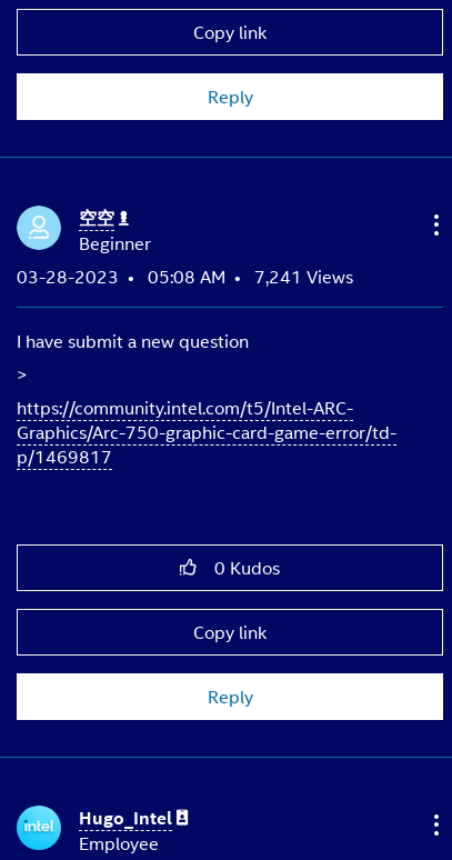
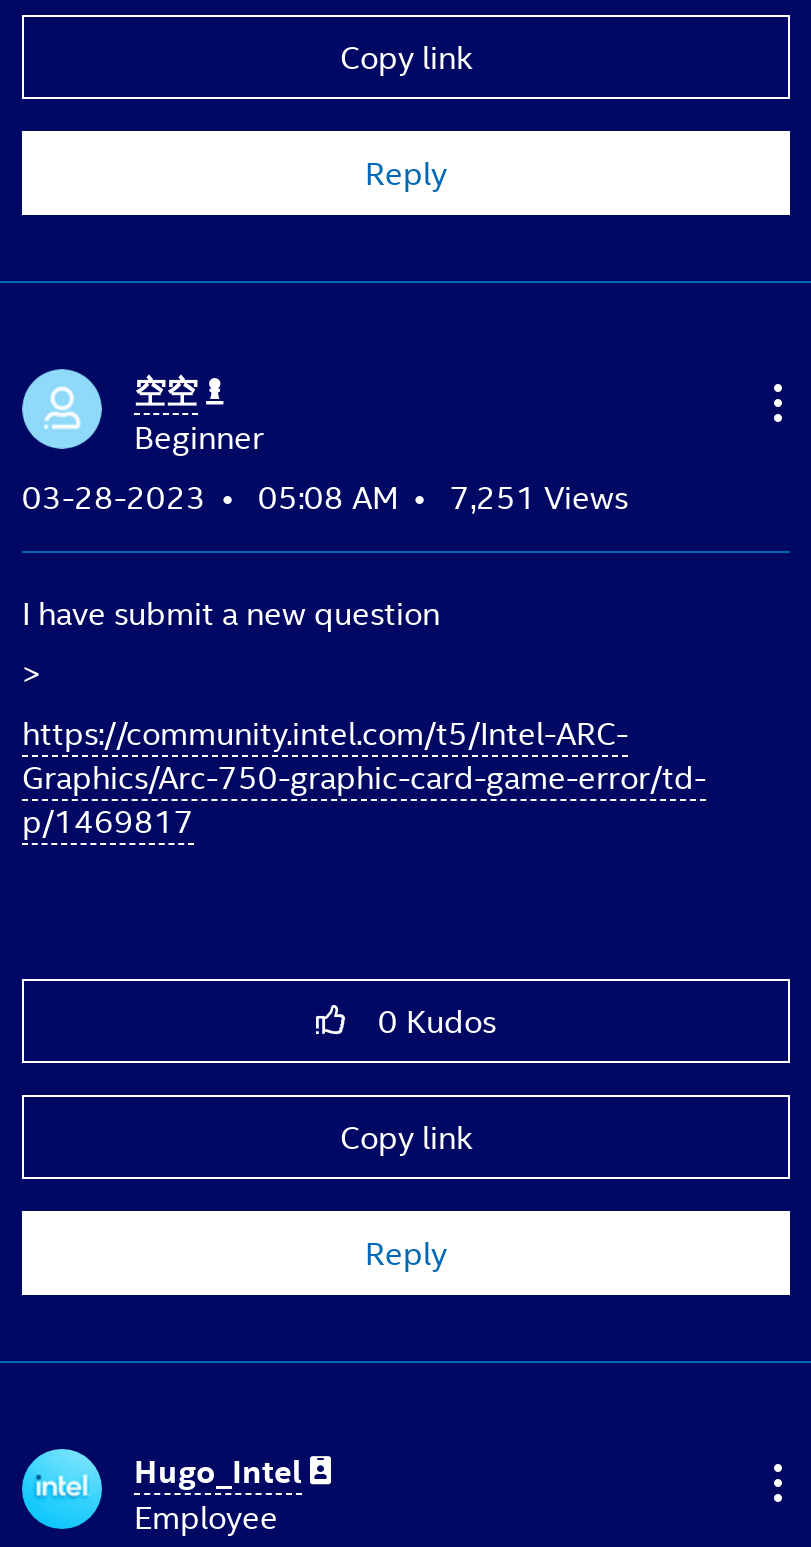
[17,263,353,288] 03-28-2023 05:08 AM 7,241 Views -> [22,472,628,518] 03-28-2023 05:08 AM 7,251 Views

